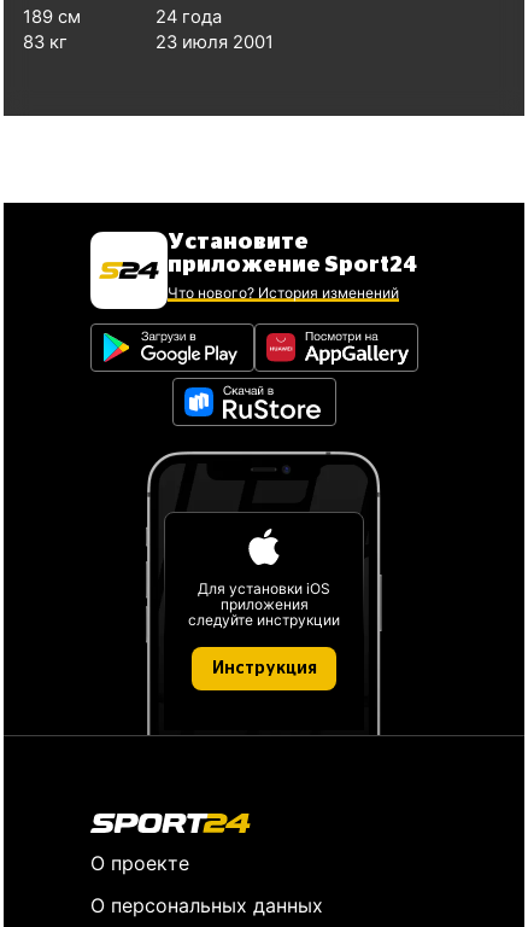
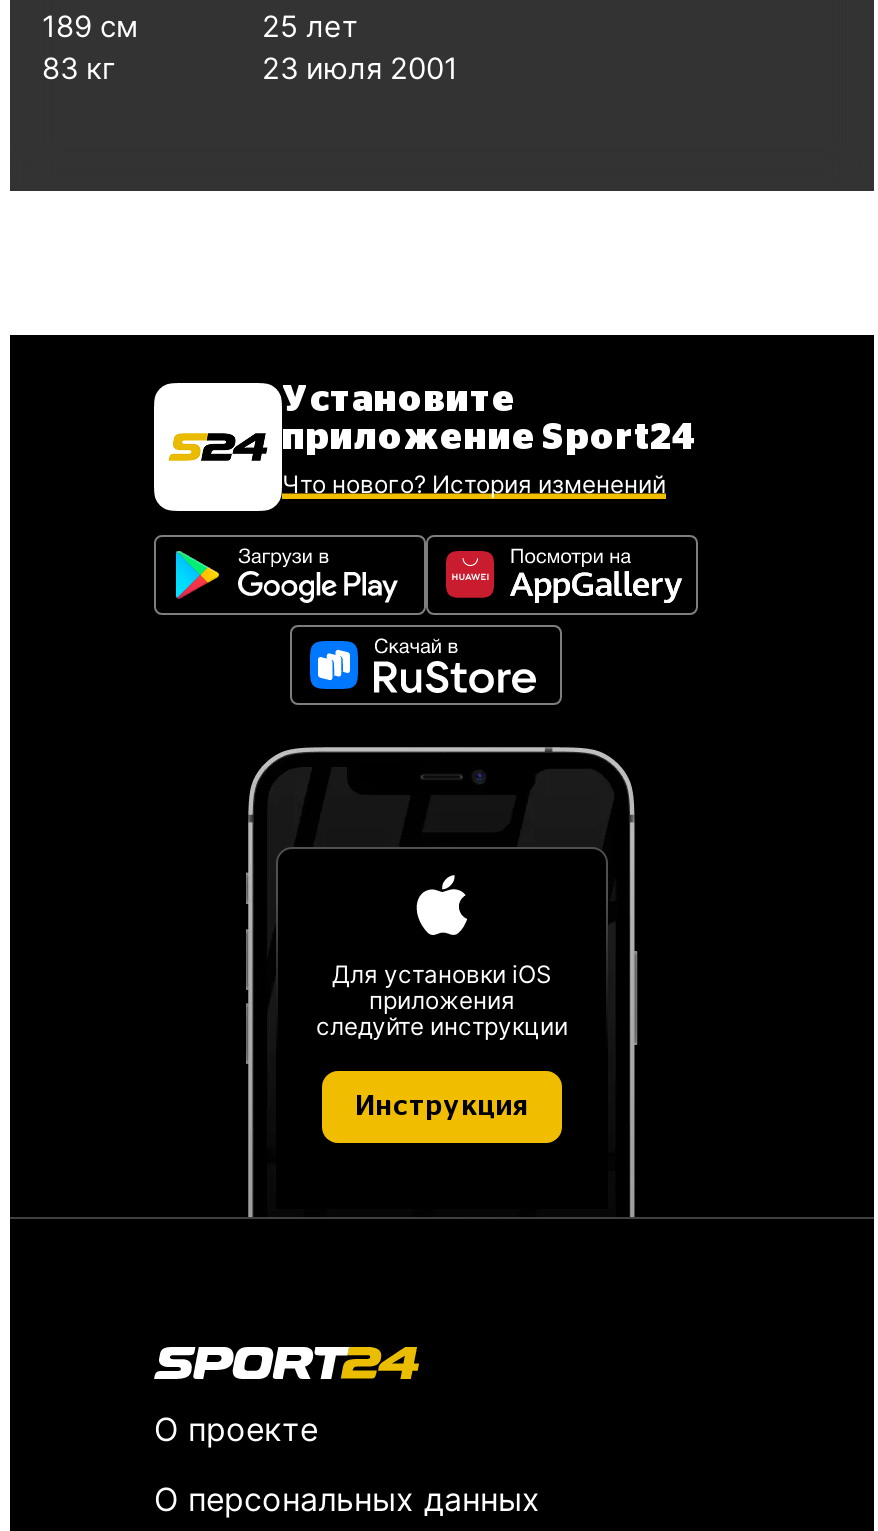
[156,6,222,28] 24 года -> [262,9,358,45] 25 лет

